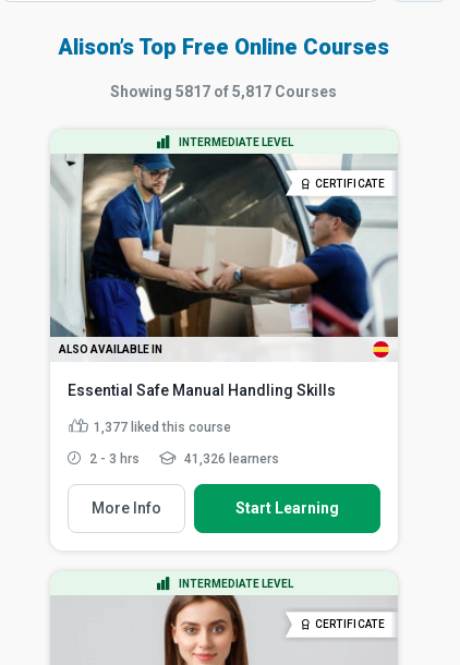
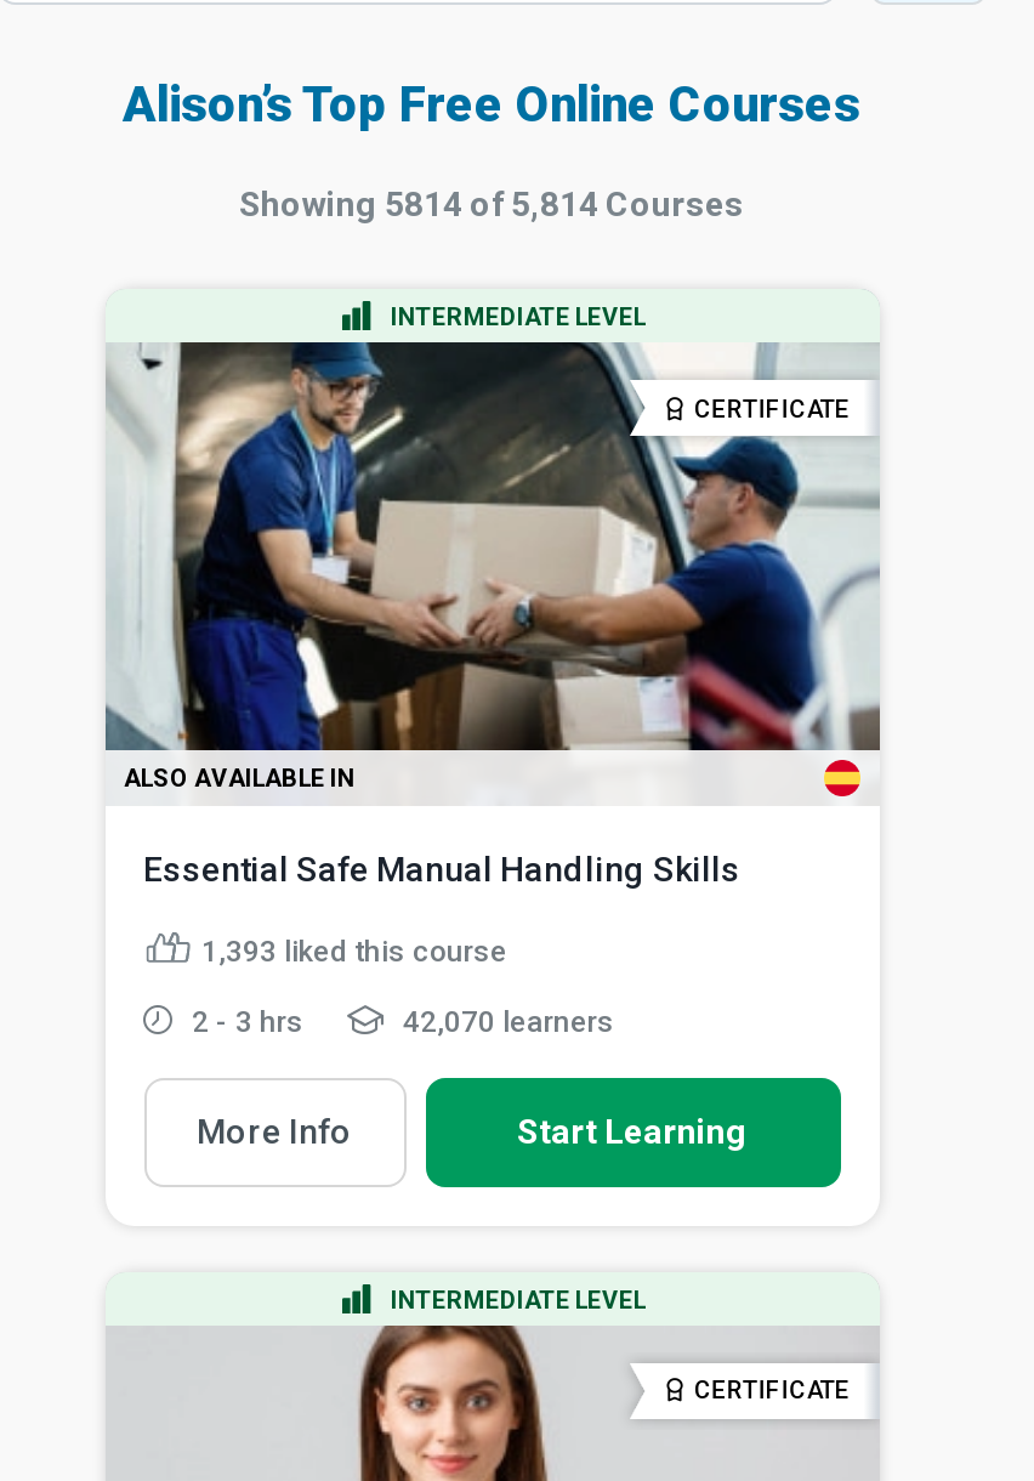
[110,83,337,100] Showing 5817 of 5,817 Courses -> [239,185,744,223] Showing 5814 of 5,814 Courses
[93,419,231,435] 1,377 liked this course -> [201,934,507,968] 1,393 liked this course
[180,451,279,466] 41,326 learners -> [396,1004,614,1038] 42,070 learners

